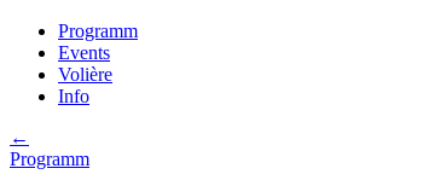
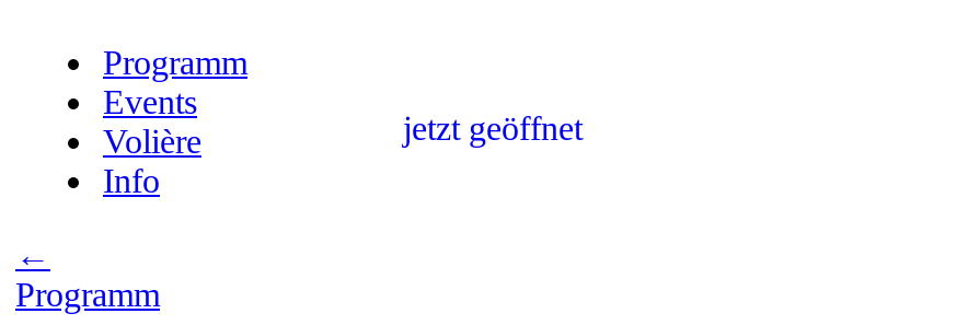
none -> [403,109,583,147] jetzt geöffnet

